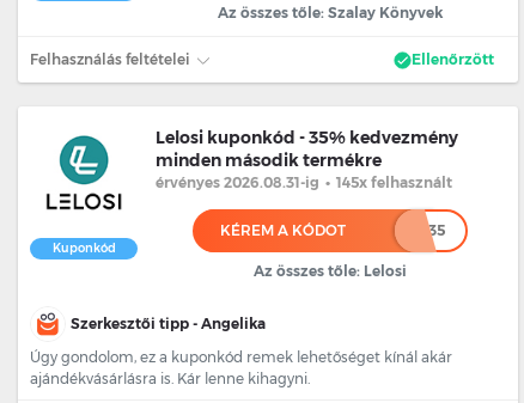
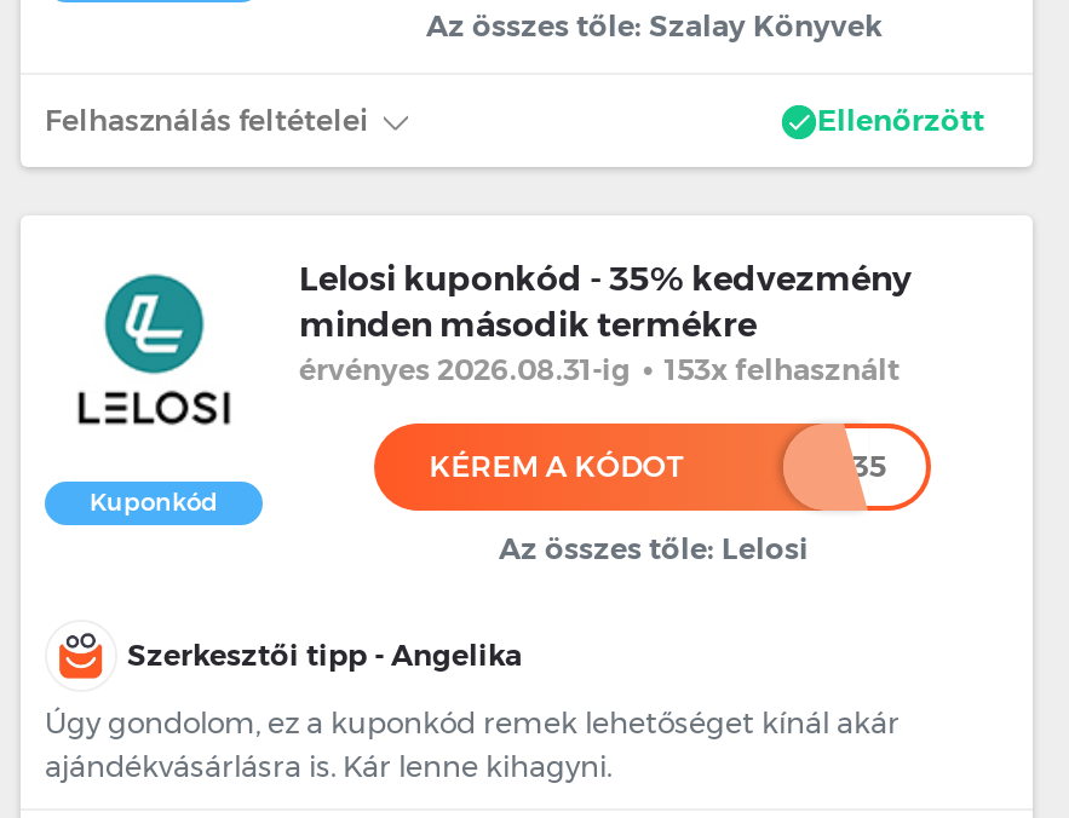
[156,173,452,191] érvényes 2026.08.31-ig • 145x felhasznált -> [299,351,900,387] érvényes 2026.08.31-ig • 153x felhasznált

